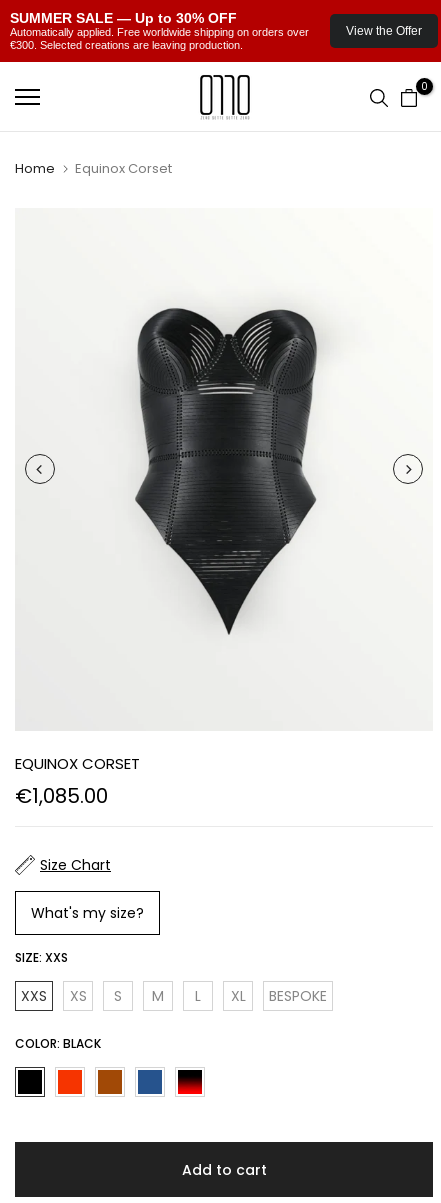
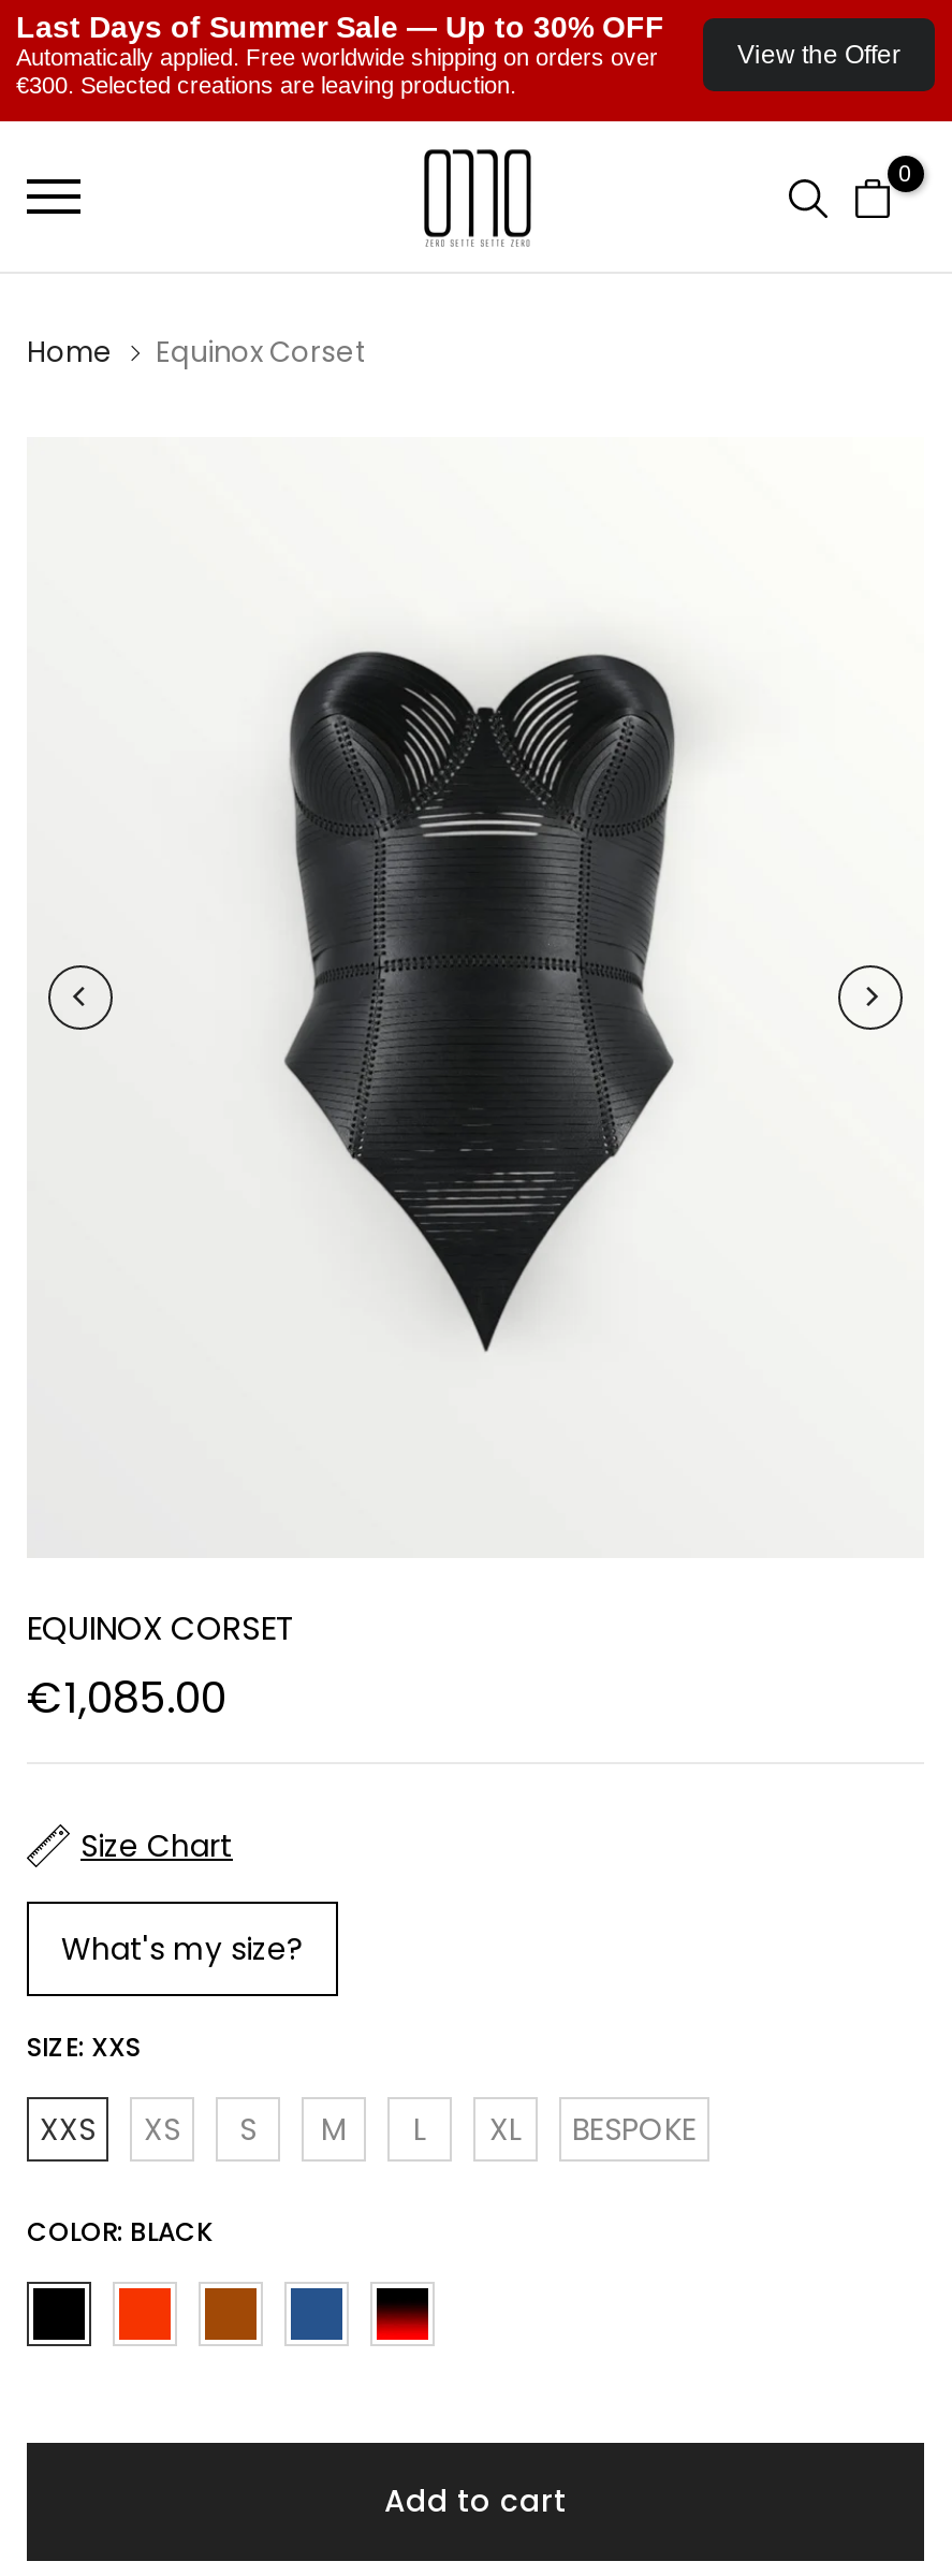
[10,10,237,26] SUMMER SALE — Up to 30% OFF -> [16,10,664,44] Last Days of Summer Sale — Up to 30% OFF

